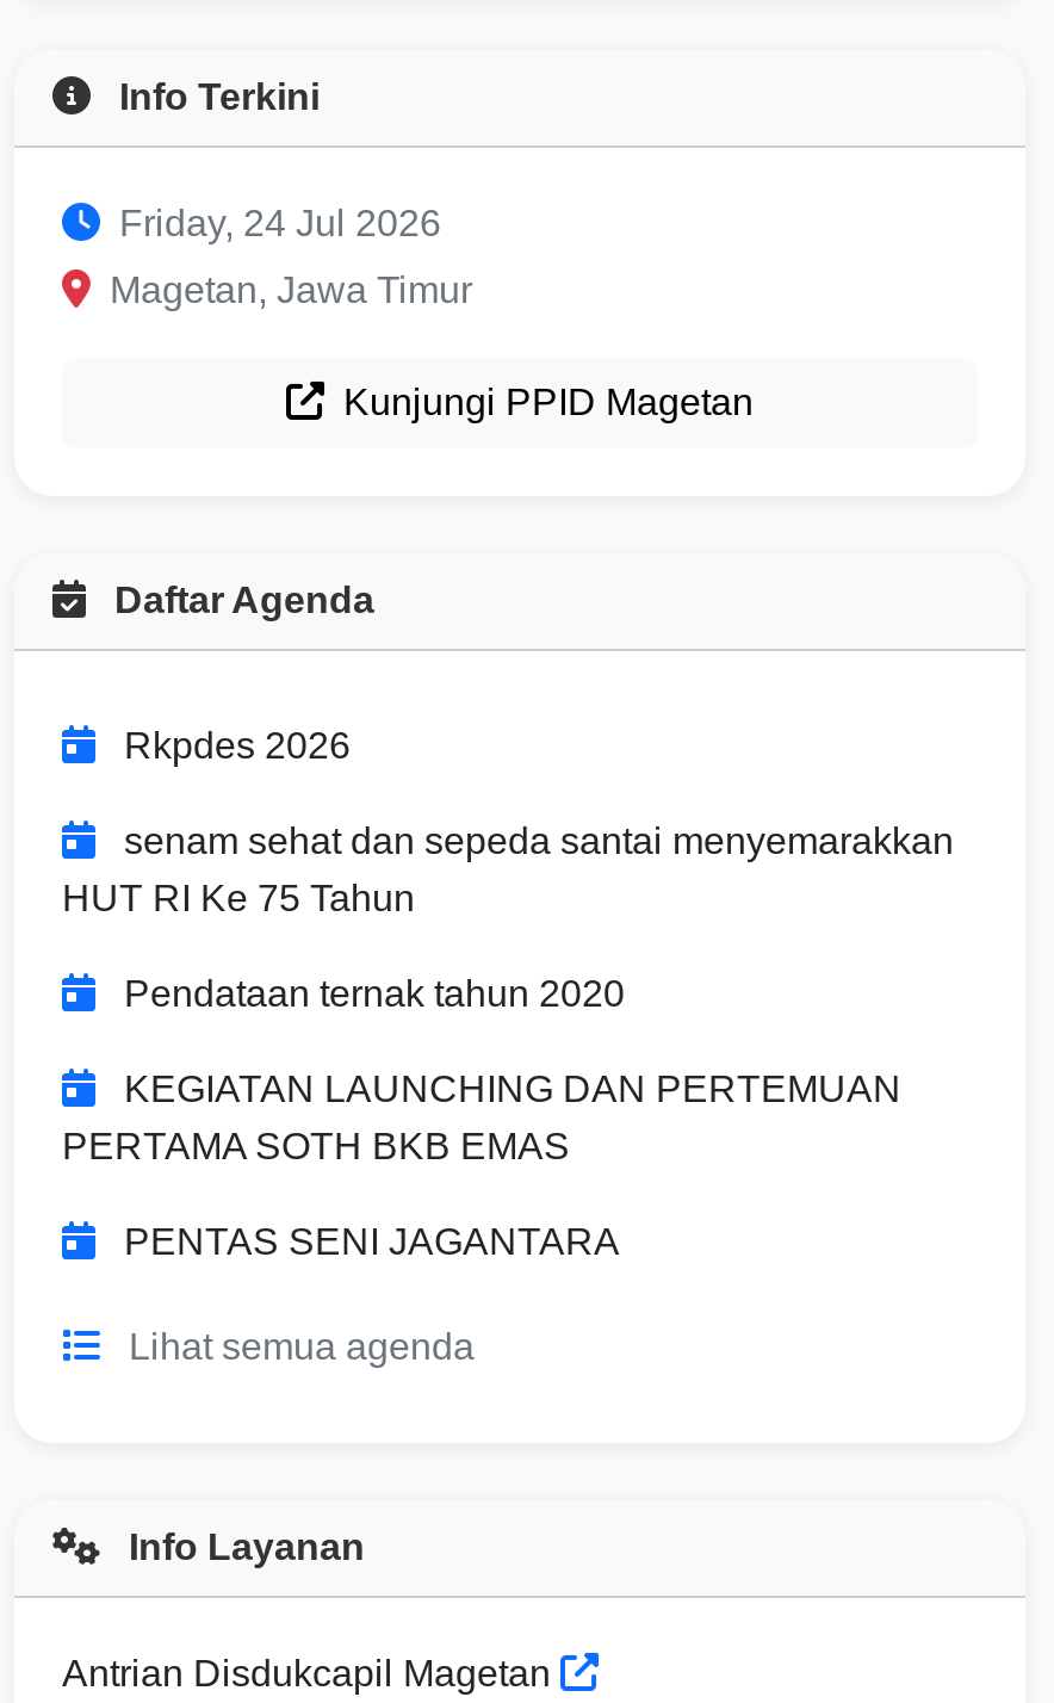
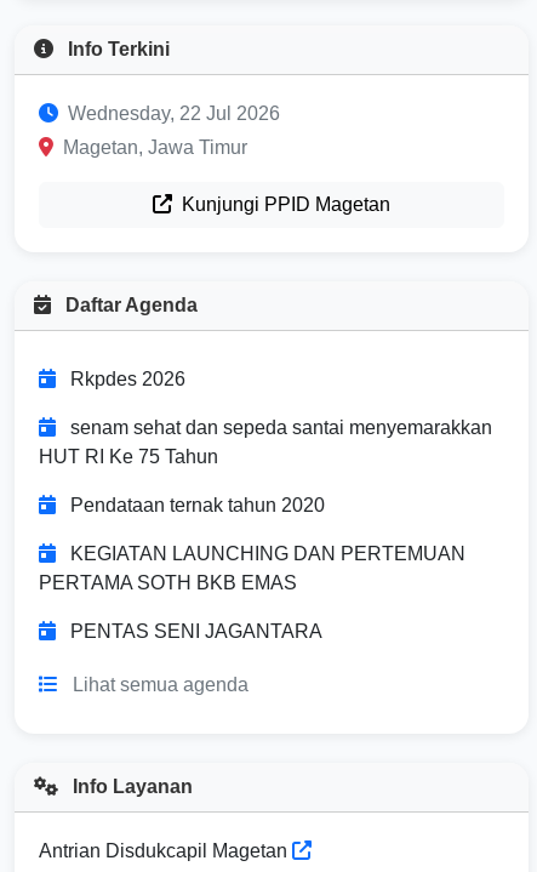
[119,202,441,243] Friday, 24 Jul 2026 -> [68,103,280,123] Wednesday, 22 Jul 2026

